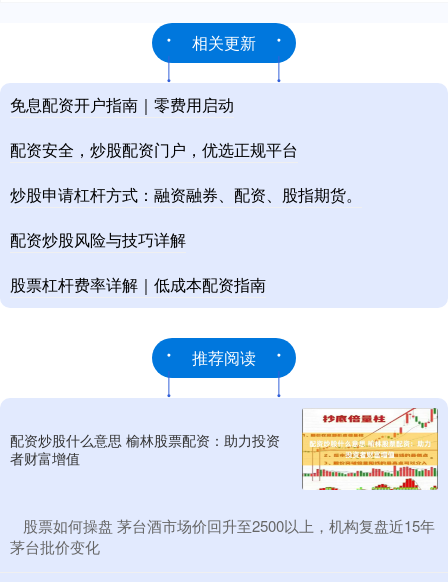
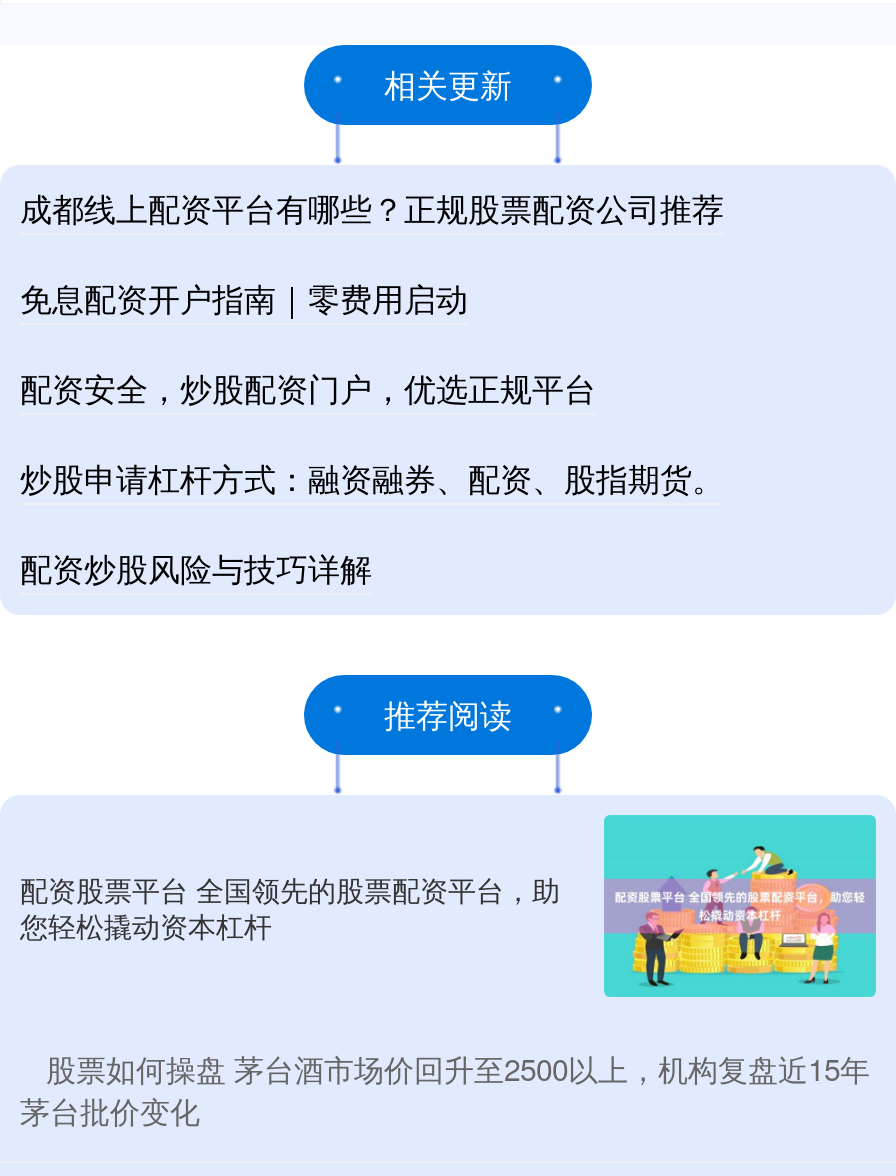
none -> [20,185,724,231] 成都线上配资平台有哪些？正规股票配资公司推荐
moved [10,93,362,251] -> [20,275,724,591]: 免息配资开户指南｜零费用启动 | 配资安全，炒股配资门户，优选正规平台 | 炒股申请杠杆方式：融资融券、配资、股指期货。 | 配资炒股风险与技巧详解
[10,273,266,296] 股票杠杆费率详解｜低成本配资指南 -> none
[10,407,439,491] [image] | 配资炒股什么意思 榆林股票配资：助力投资 | 者财富增值 -> [20,812,878,998] [image] | 配资股票平台 全国领先的股票配资平台，助 | 您轻松撬动资本杠杆

